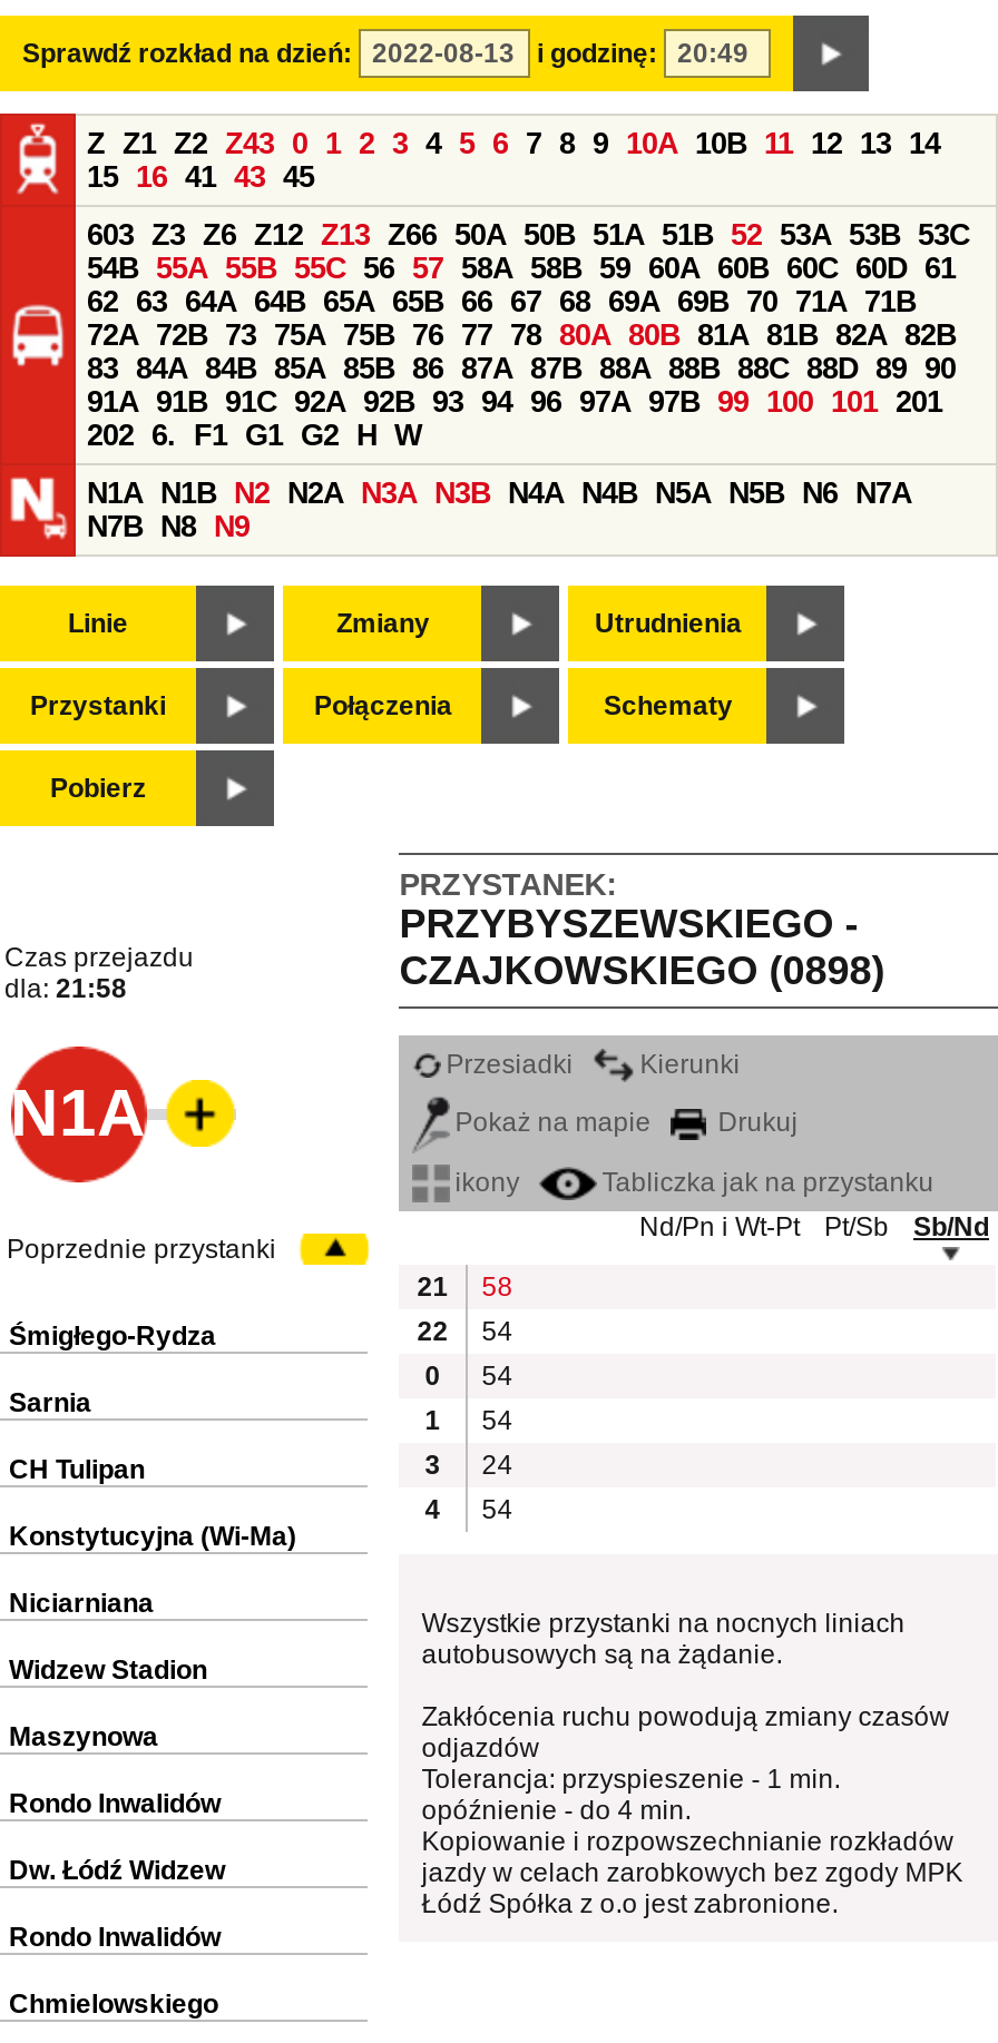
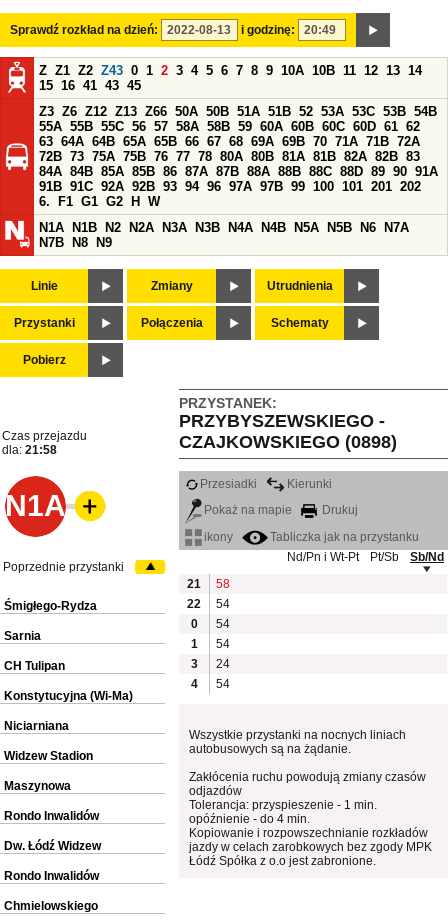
[87,218,969,452] 603 Z3 Z6 Z12 Z13 Z66 50A 50B 51A 51B 52 53A 53B 53C | 54B 55A 55B 55C 56 57 58A 58B 59 60A 60B 60C 60D 61 | 62 63 64A 64B 65A 65B 66 67 68 69A 69B 70 71A 71B | 72A 72B 73 75A 75B 76 77 78 80A 80B 81A 81B 82A 82B | 83 84A 84B 85A 85B 86 87A 87B 88A 88B 88C 88D 89 90 | 91A 91B 91C 92A 92B 93 94 96 97A 97B 99 100 101 201 | 202 6. F1 G1 G2 H W -> [39,104,438,209] Z3 Z6 Z12 Z13 Z66 50A 50B 51A 51B 52 53A 53C 53B 54B | 55A 55B 55C 56 57 58A 58B 59 60A 60B 60C 60D 61 62 | 63 64A 64B 65A 65B 66 67 68 69A 69B 70 71A 71B 72A | 72B 73 75A 75B 76 77 78 80A 80B 81A 81B 82A 82B 83 | 84A 84B 85A 85B 86 87A 87B 88A 88B 88C 88D 89 90 91A | 91B 91C 92A 92B 93 94 96 97A 97B 99 100 101 201 202 | 6. F1 G1 G2 H W

